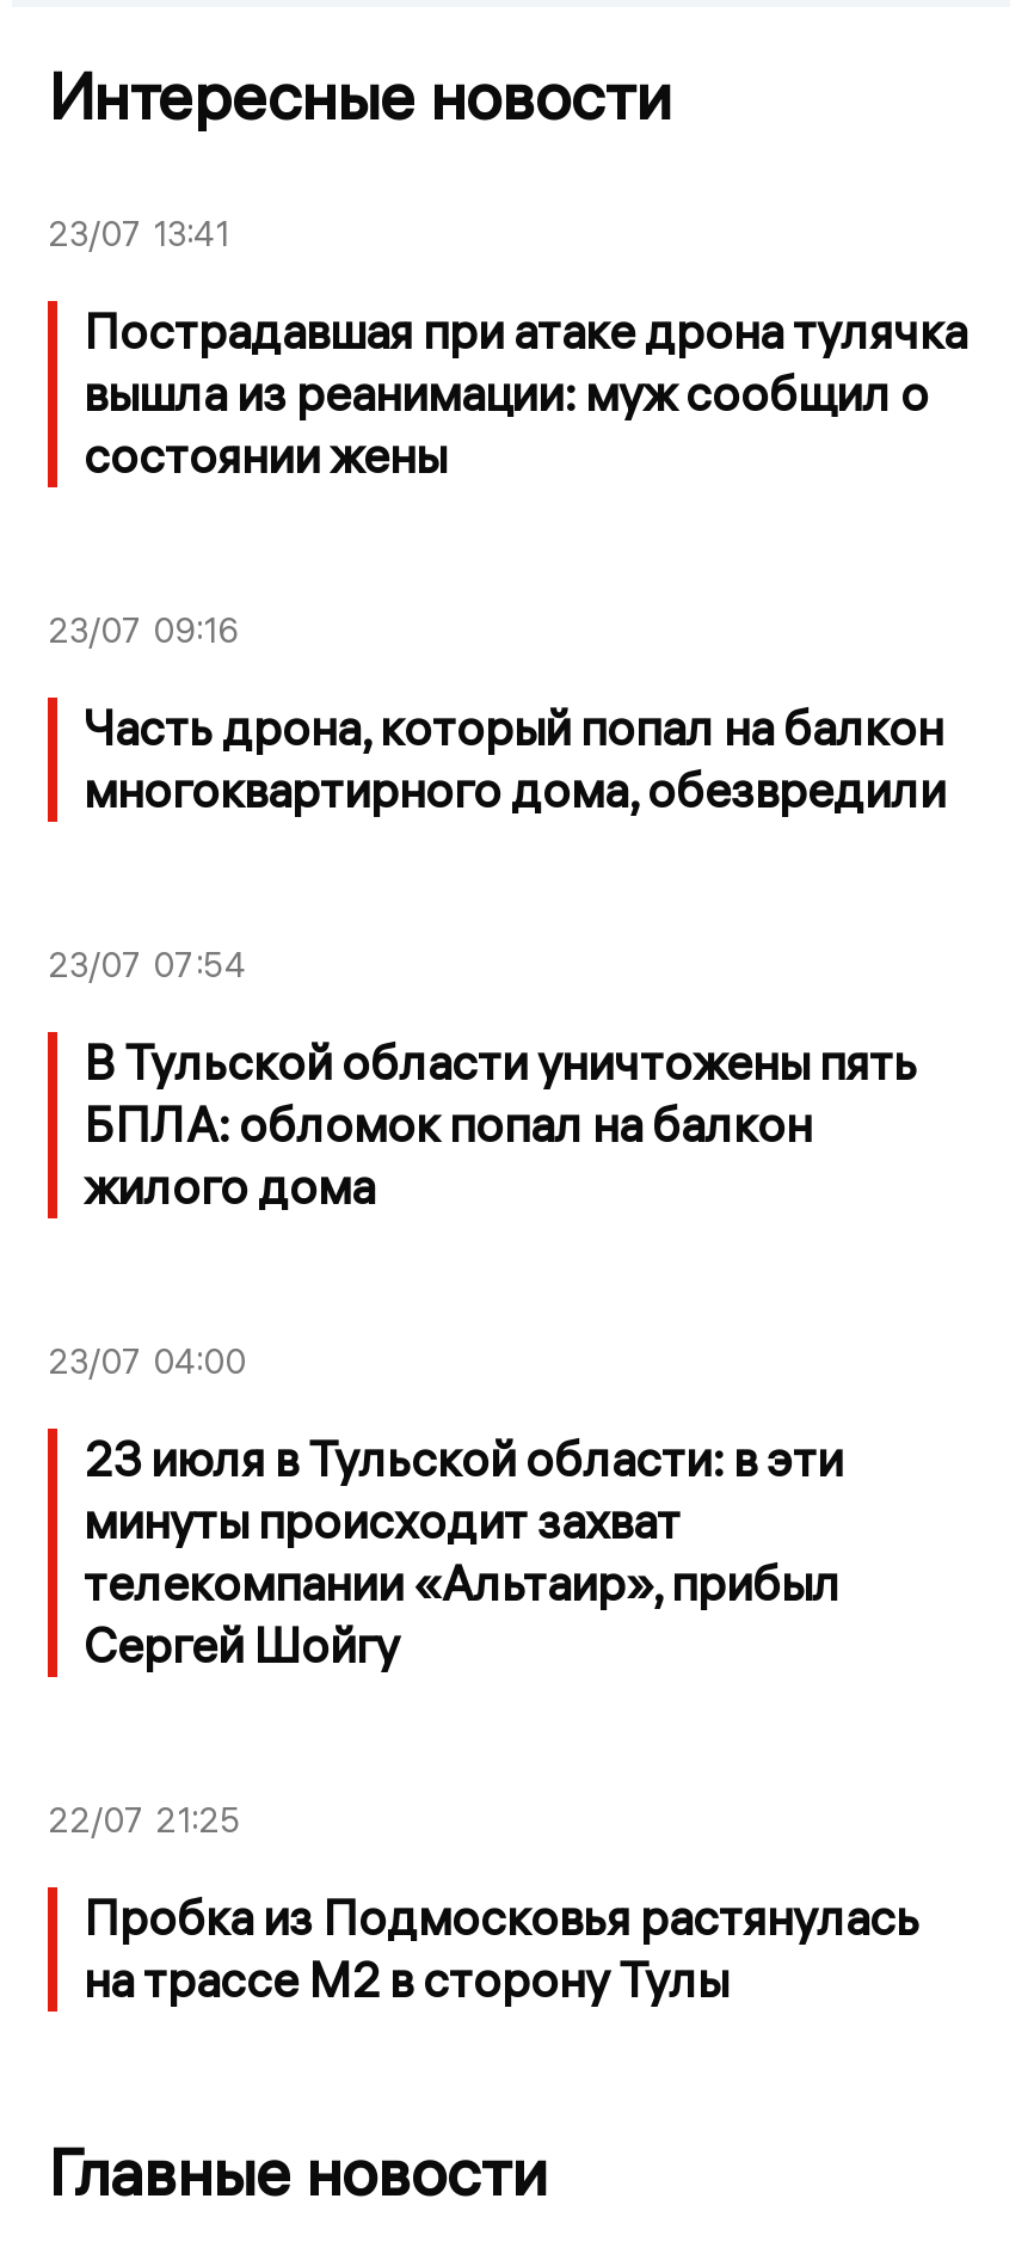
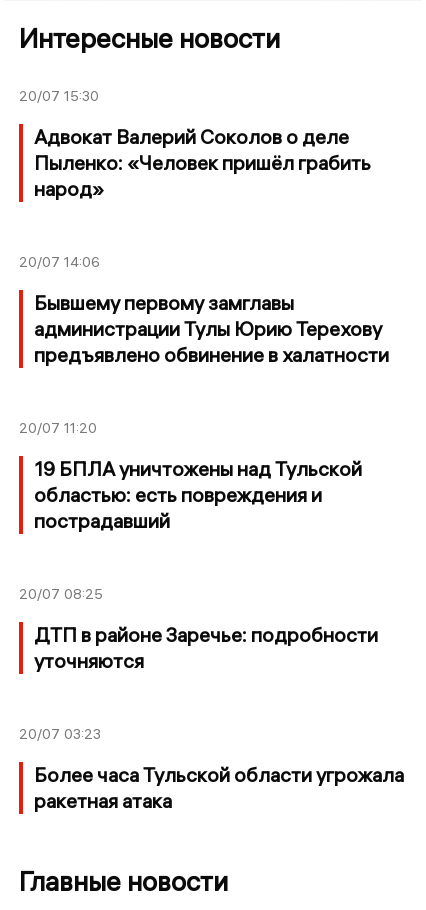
[48,213,229,256] 23/07 13:41 -> [19,87,99,105] 20/07 15:30
[84,301,967,485] Пострадавшая при атаке дрона тулячка | вышла из реанимации: муж сообщил о | состоянии жены -> [34,124,371,201] Адвокат Валерий Соколов о деле | Пыленко: «Человек пришёл грабить | народ»
[48,610,239,653] 23/07 09:16 -> [19,253,100,271] 20/07 14:06
[84,698,946,820] Часть дрона, который попал на балкон | многоквартирного дома, обезвредили -> [34,290,389,367] Бывшему первому замглавы | администрации Тулы Юрию Терехову | предъявлено обвинение в халатности
[48,944,246,987] 23/07 07:54 -> [19,419,97,437] 20/07 11:20
[84,1033,917,1216] В Тульской области уничтожены пять | БПЛА: обломок попал на балкон | жилого дома -> [34,456,362,533] 19 БПЛА уничтожены над Тульской | областью: есть повреждения и | пострадавший
[48,1341,246,1384] 23/07 04:00 -> [19,585,103,603] 20/07 08:25
[84,1429,843,1675] 23 июля в Тульской области: в эти | минуты происходит захват | телекомпании «Альтаир», прибыл | Сергей Шойгу -> [34,622,378,673] ДТП в районе Заречье: подробности | уточняются
[48,1799,241,1842] 22/07 21:25 -> [19,725,101,743] 20/07 03:23
[84,1888,919,2010] Пробка из Подмосковья растянулась | на трассе М2 в сторону Тулы -> [34,762,404,813] Более часа Тульской области угрожала | ракетная атака

